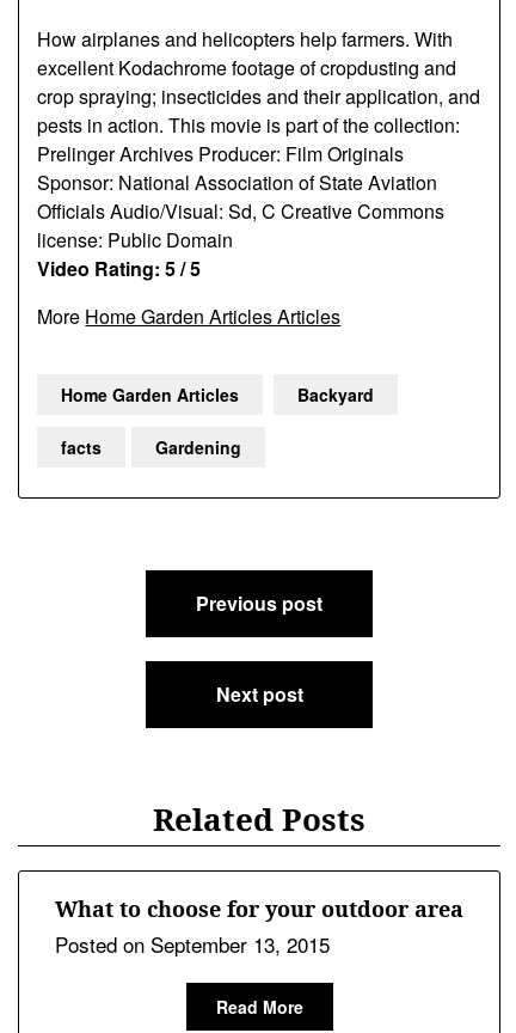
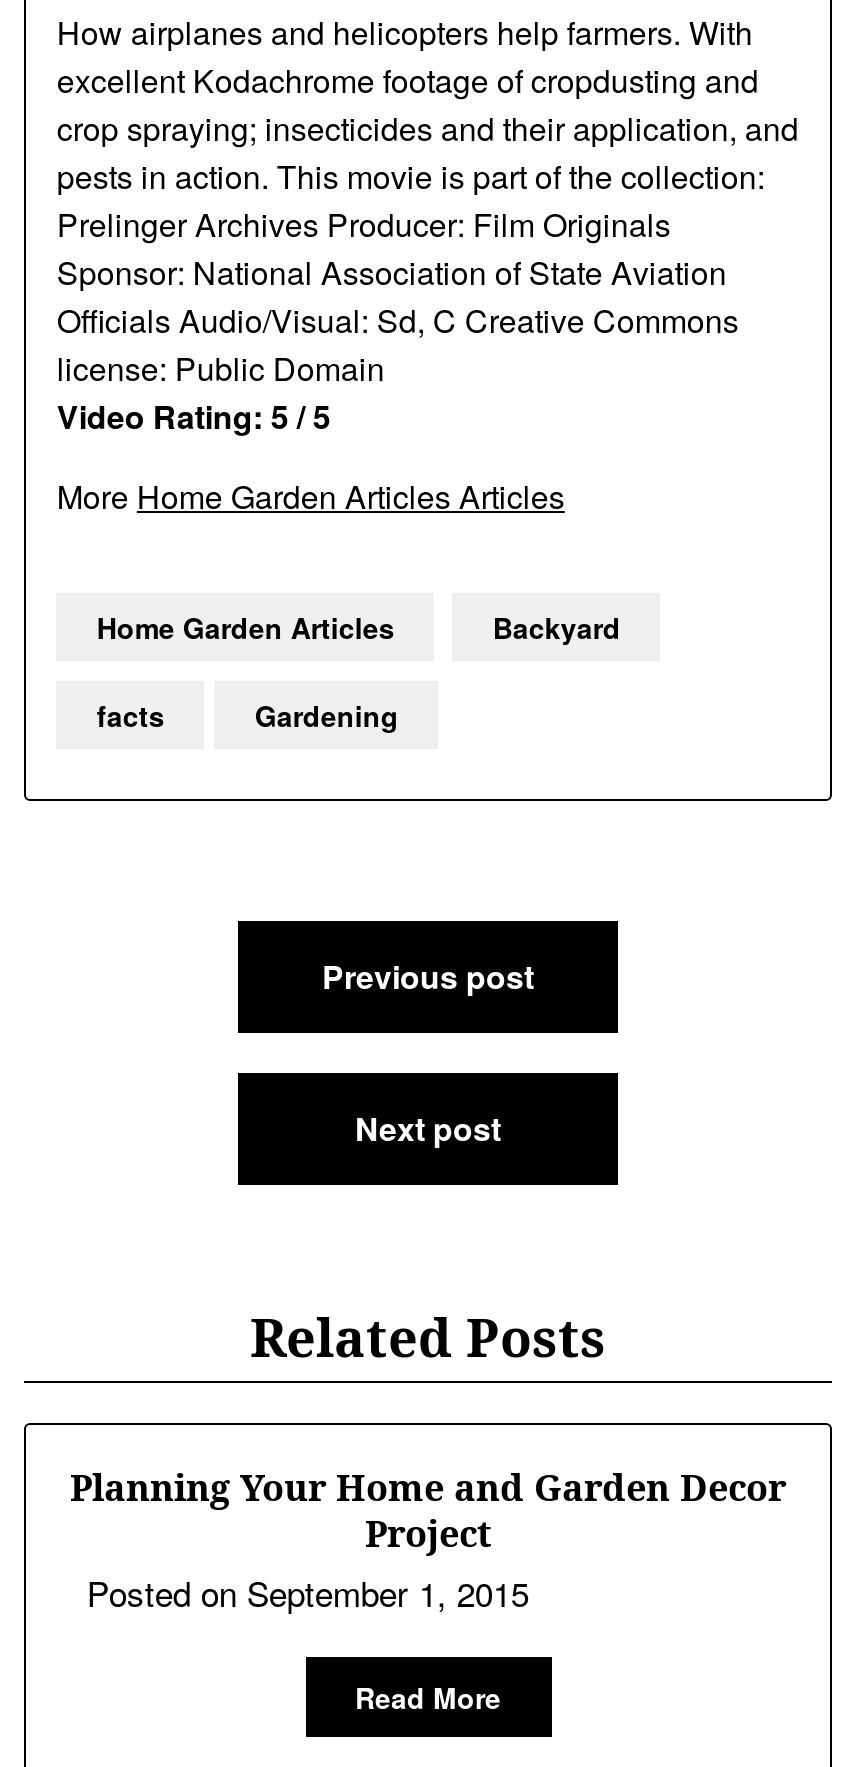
[55,894,463,959] What to choose for your outdoor area | Posted on September 13, 2015 -> [70,1463,786,1617] Planning Your Home and Garden Decor | Project | Posted on September 1, 2015

